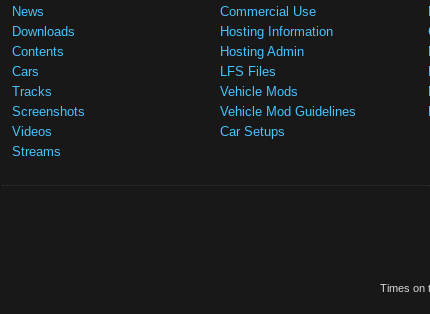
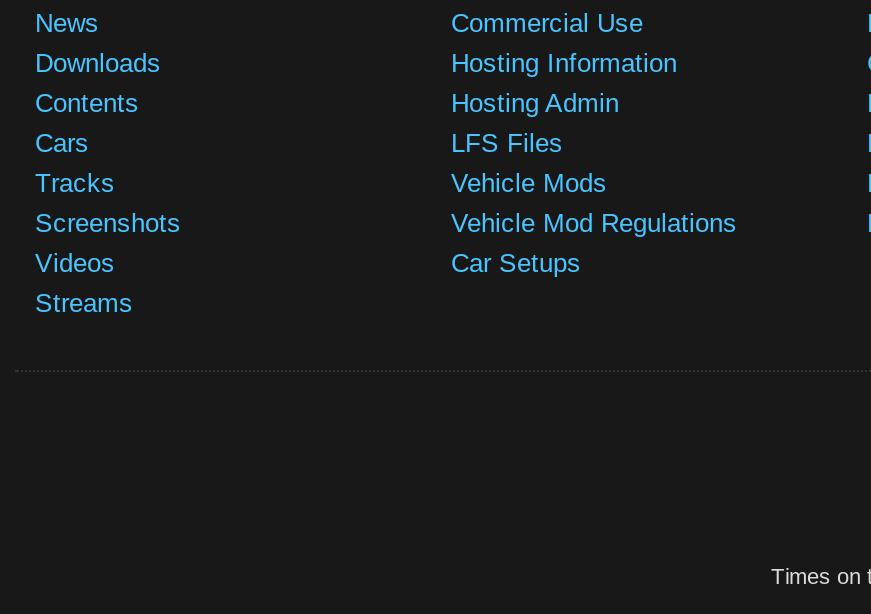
[220,104,356,119] Vehicle Mod Guidelines -> [451,208,737,238] Vehicle Mod Regulations

